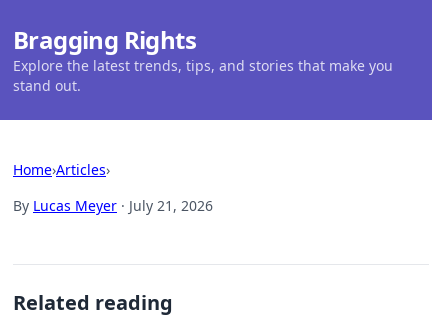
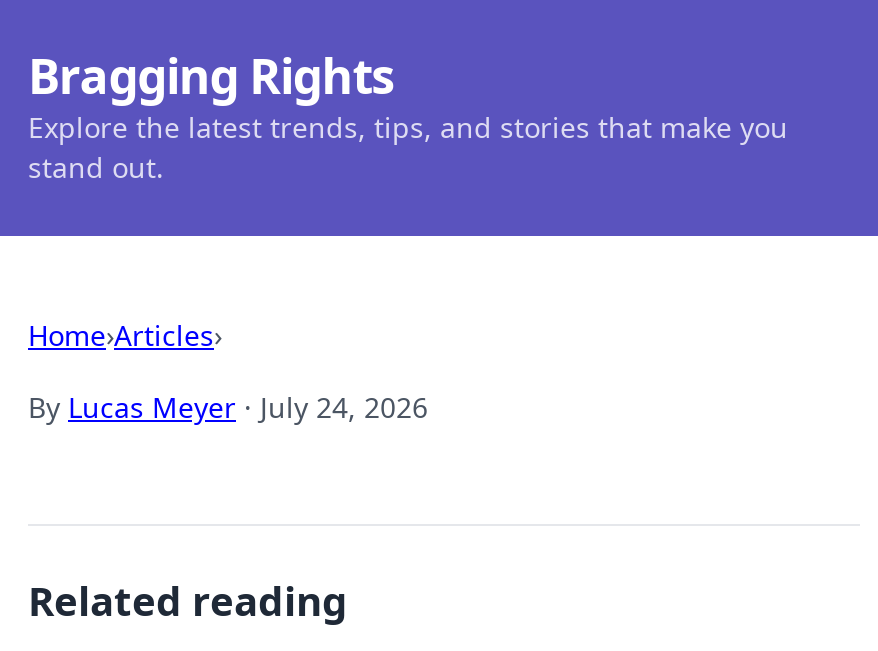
[13,196,213,215] By Lucas Meyer · July 21, 2026 -> [28,388,428,426] By Lucas Meyer · July 24, 2026

